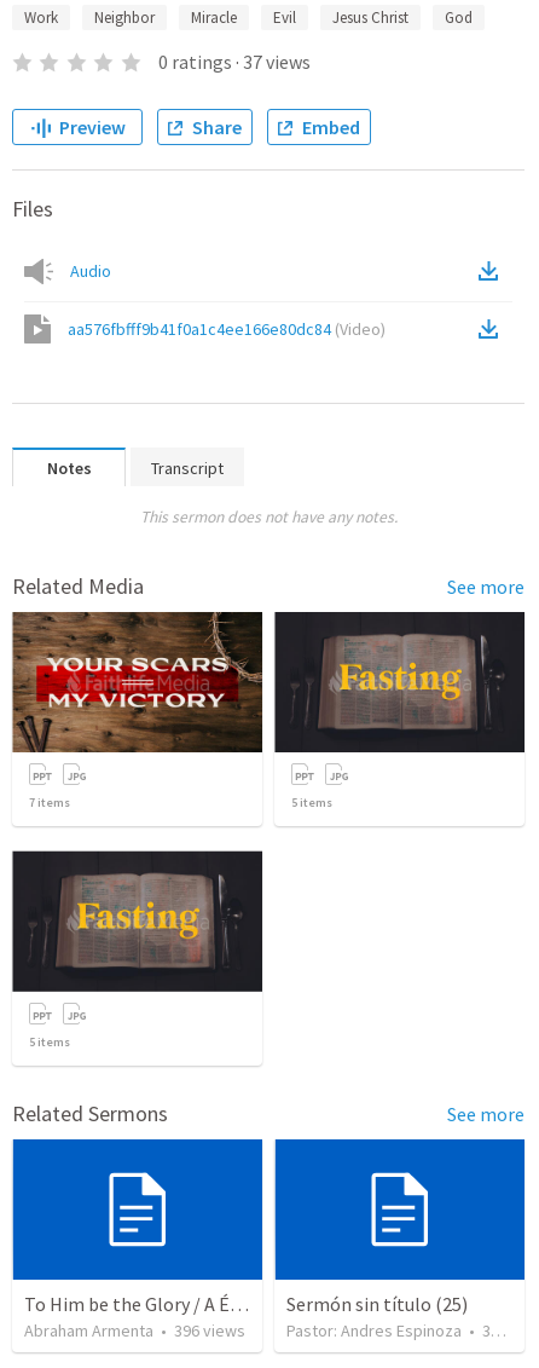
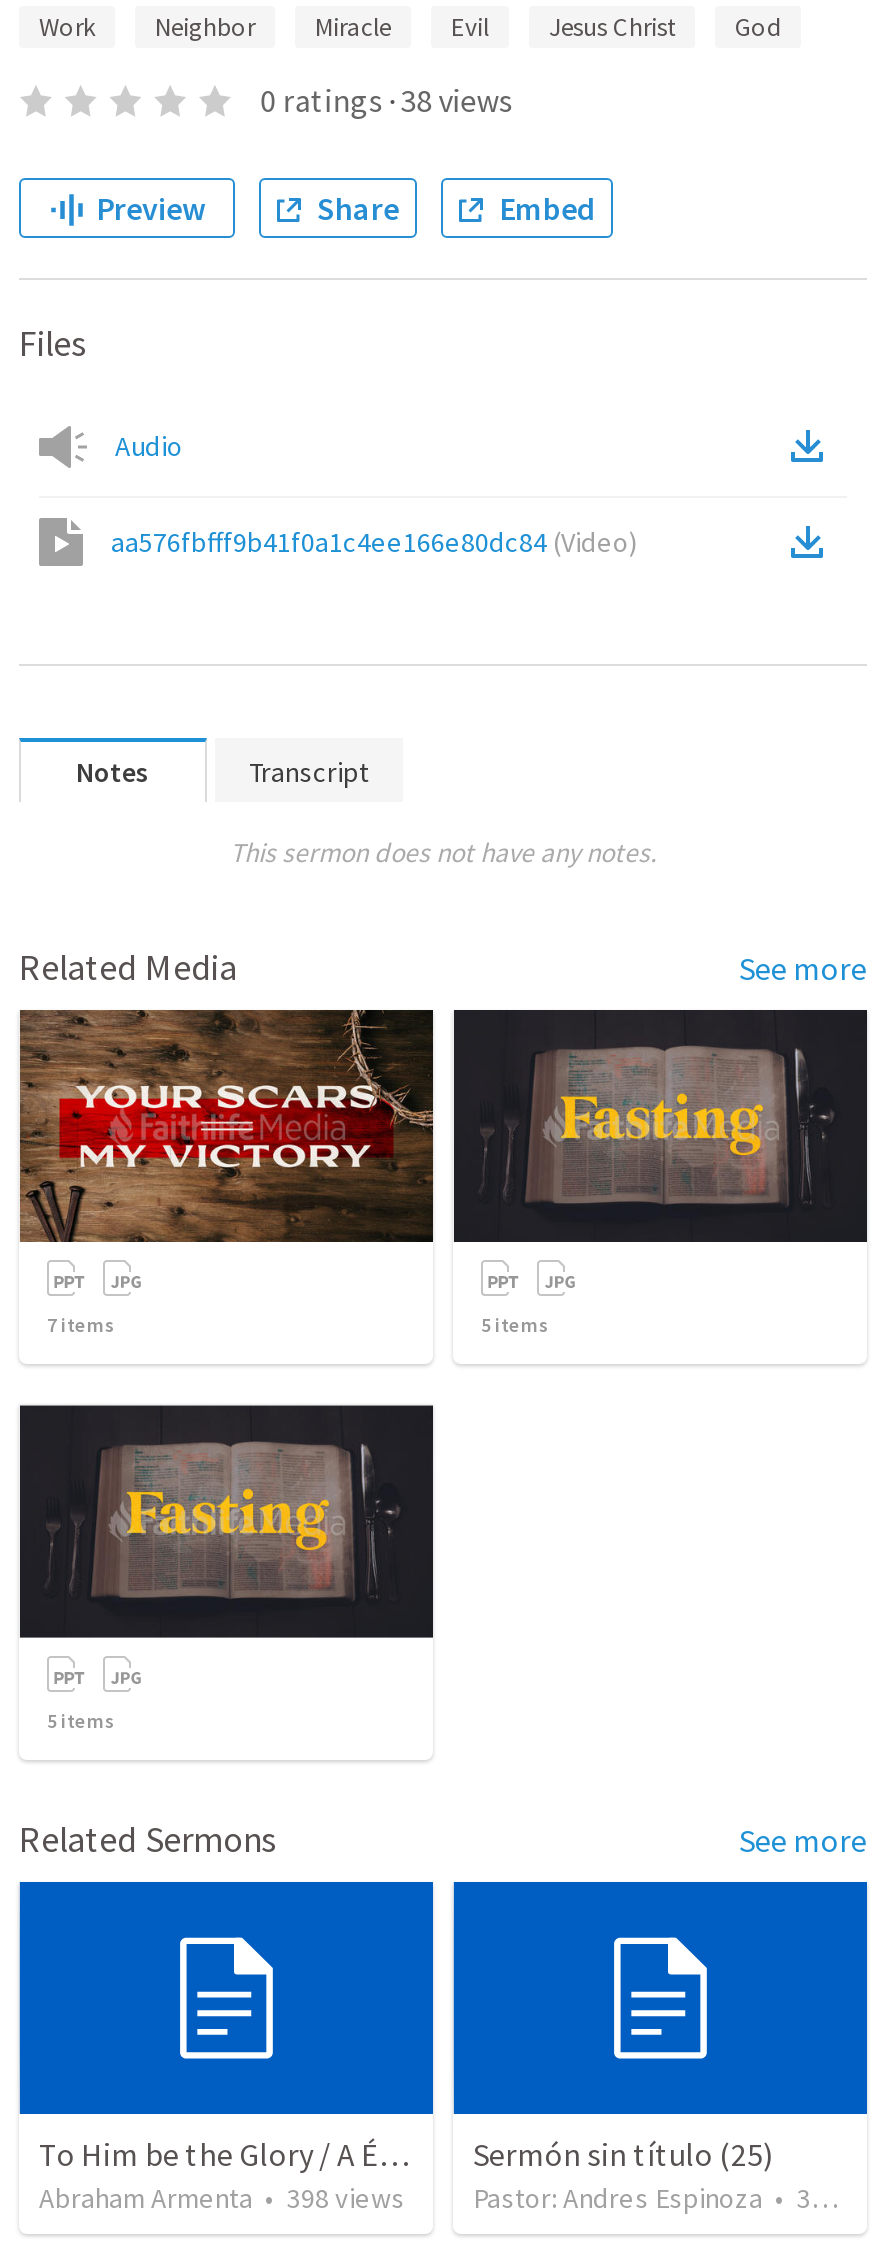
[158,50,310,74] 0 ratings · 37 views -> [260,80,512,120] 0 ratings · 38 views
[24,1320,245,1342] Abraham Armenta • 396 views -> [39,2181,405,2217] Abraham Armenta • 398 views

